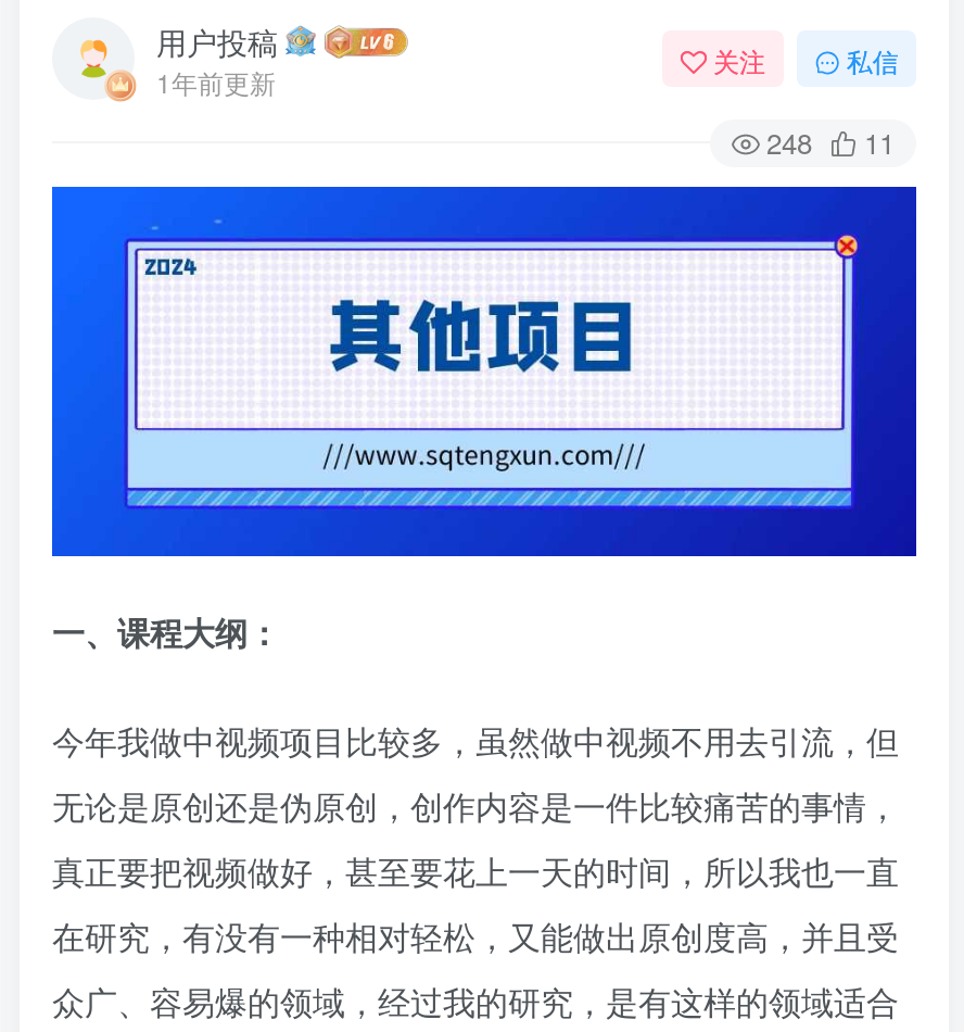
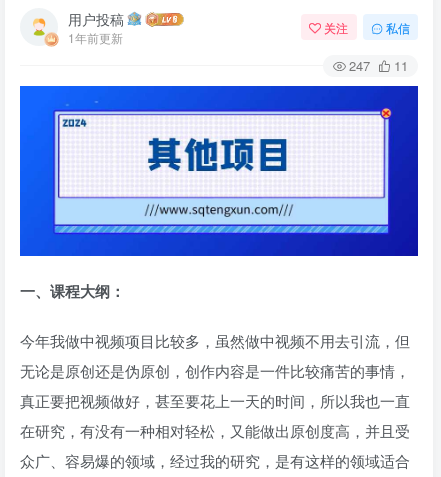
[766,123,895,164] 248 11 -> [349,56,408,75] 247 11

